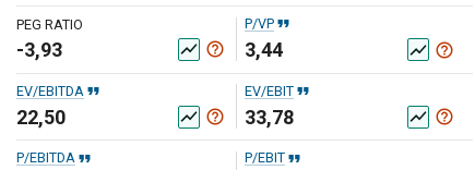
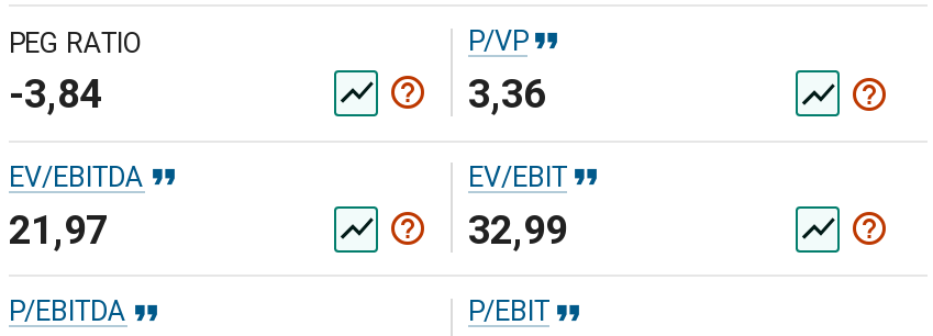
[16,38,62,60] -3,93 -> [9,69,101,115] -3,84
[245,38,283,61] 3,44 -> [468,70,545,116] 3,36
[16,105,66,128] 22,50 -> [9,206,108,252] 21,97
[245,105,294,128] 33,78 -> [468,206,567,252] 32,99

